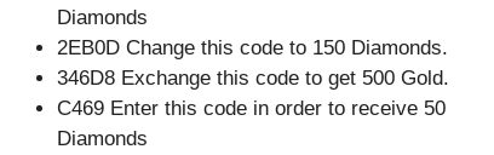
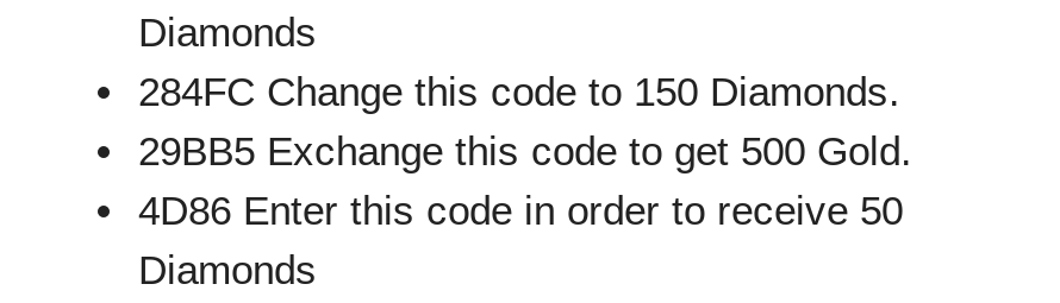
[57,36,448,59] 2EB0D Change this code to 150 Diamonds. -> [138,70,900,115] 284FC Change this code to 150 Diamonds.
[57,67,449,90] 346D8 Exchange this code to get 500 Gold. -> [138,130,912,175] 29BB5 Exchange this code to get 500 Gold.
[57,97,446,120] C469 Enter this code in order to receive 50 -> [138,189,903,234] 4D86 Enter this code in order to receive 50

